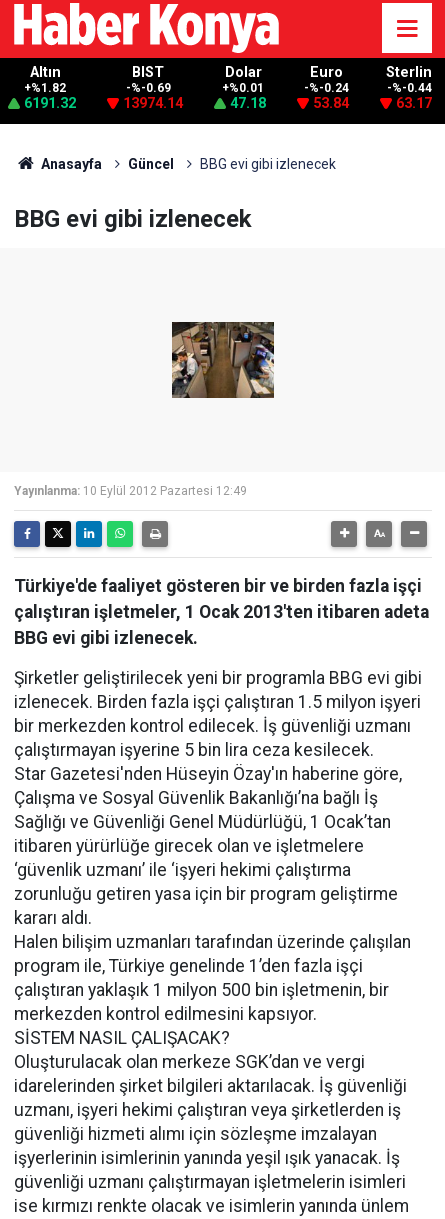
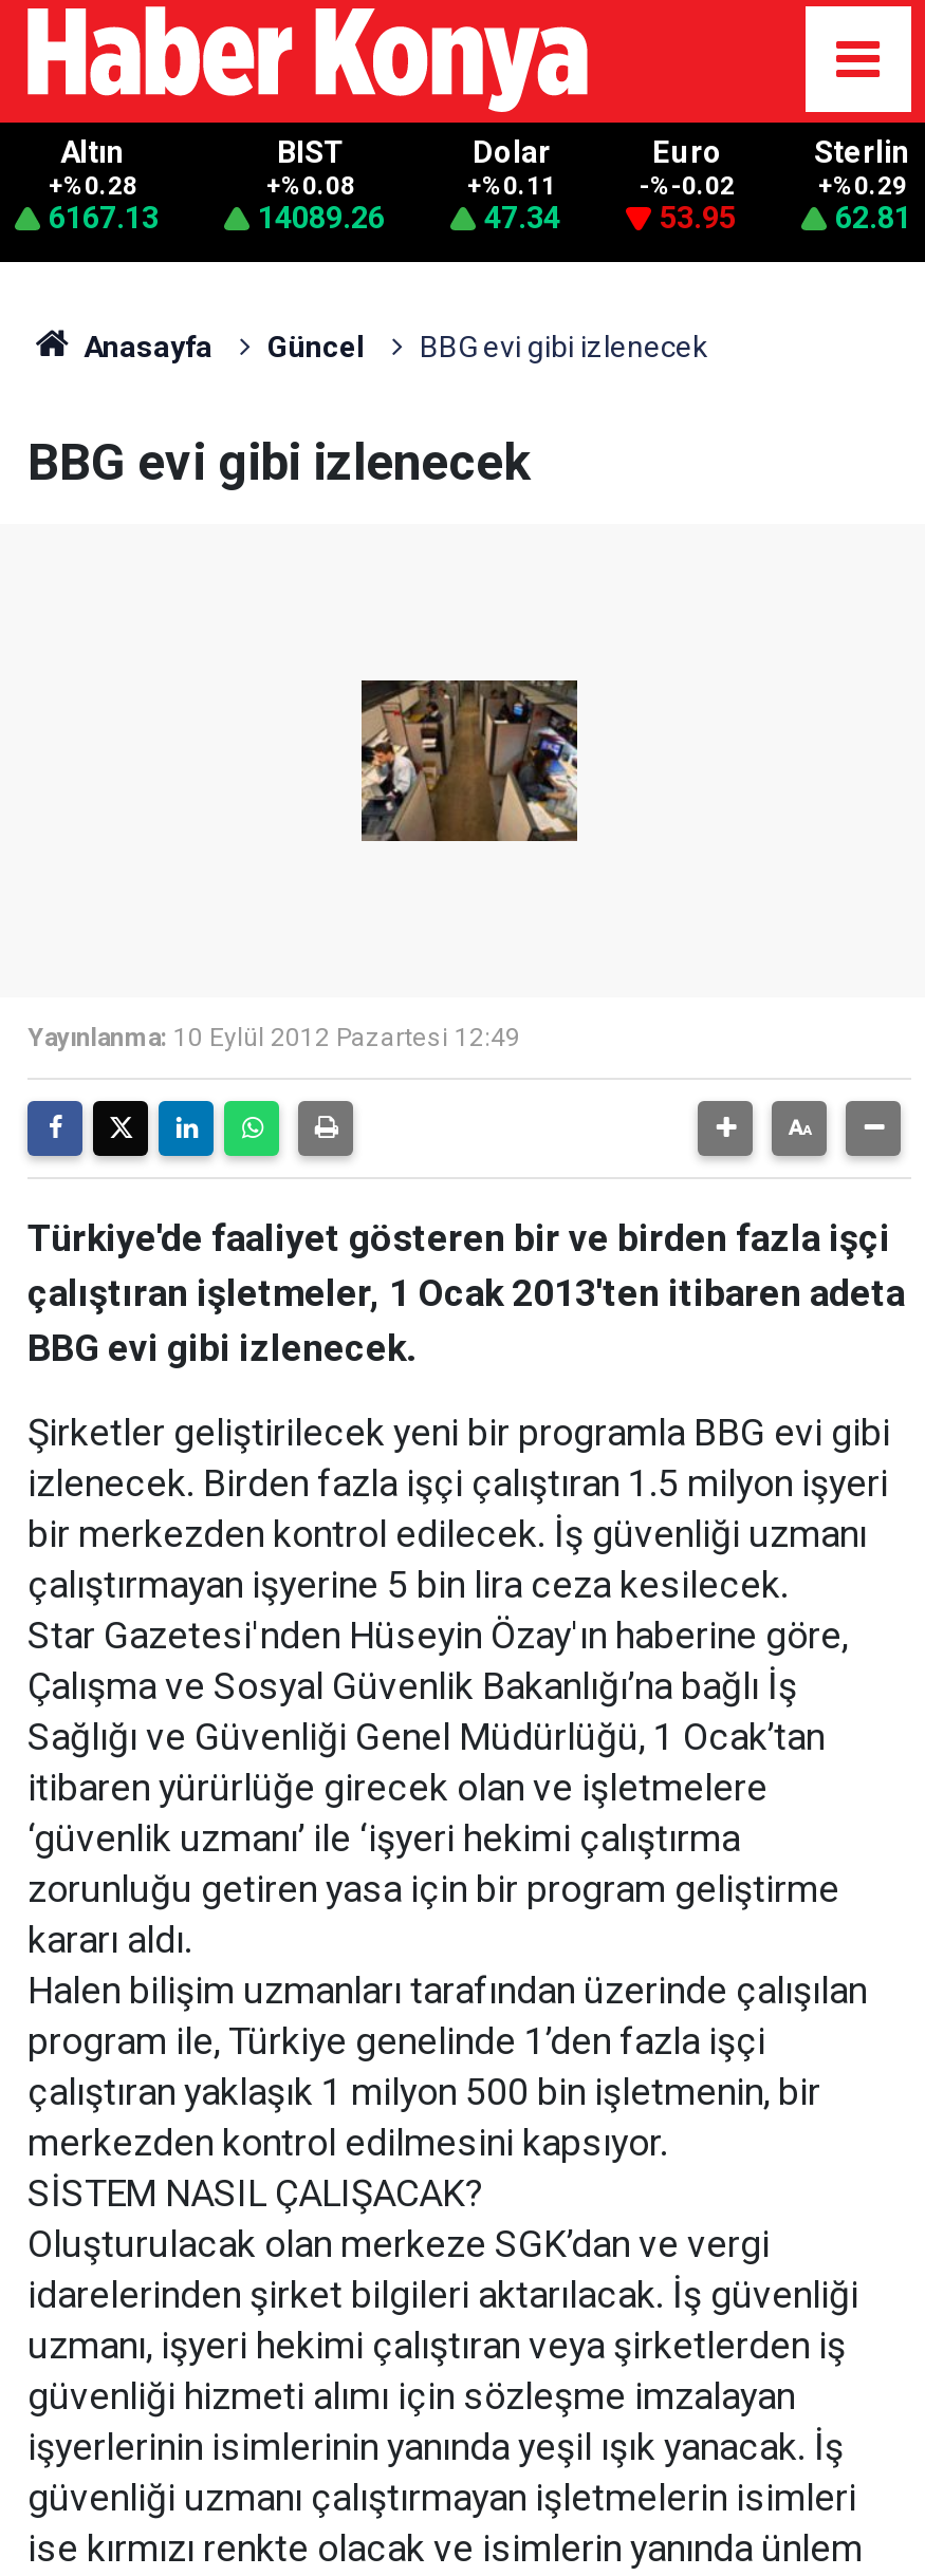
[24,81,66,95] +%1.82 -> [49,171,137,201] +%0.28
[125,81,170,95] -%-0.69 -> [266,171,355,201] +%0.08
[222,81,264,95] +%0.01 -> [467,171,556,201] +%0.11
[303,81,348,95] -%-0.24 -> [640,171,735,201] -%-0.02
[386,81,431,95] -%-0.44 -> [818,171,907,201] +%0.29
[24,95,76,112] 6191.32 -> [49,201,159,237] 6167.13
[123,95,183,112] 13974.14 -> [258,201,385,237] 14089.26
[230,95,266,112] 47.18 -> [484,201,560,237] 47.34
[313,95,349,112] 53.84 -> [660,201,736,237] 53.95
[396,95,432,112] 63.17 -> [835,201,911,237] 62.81

